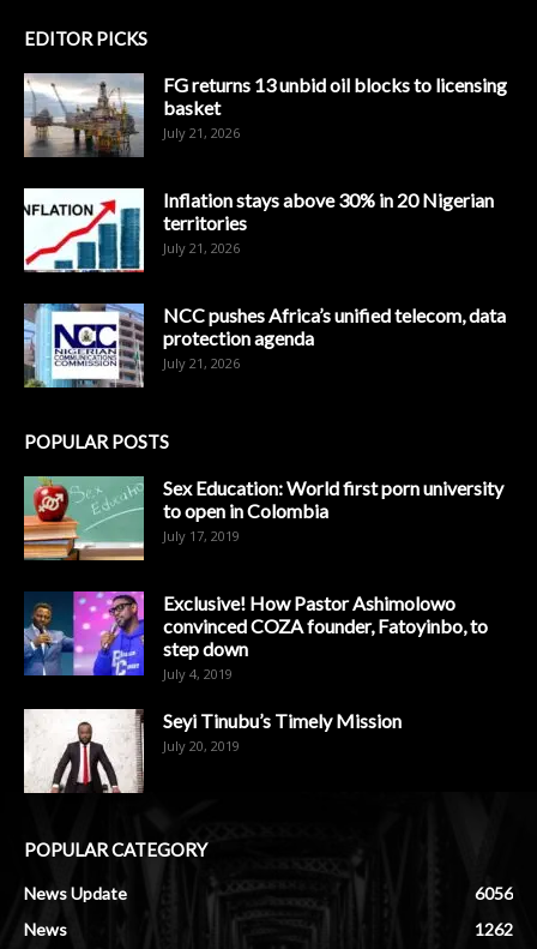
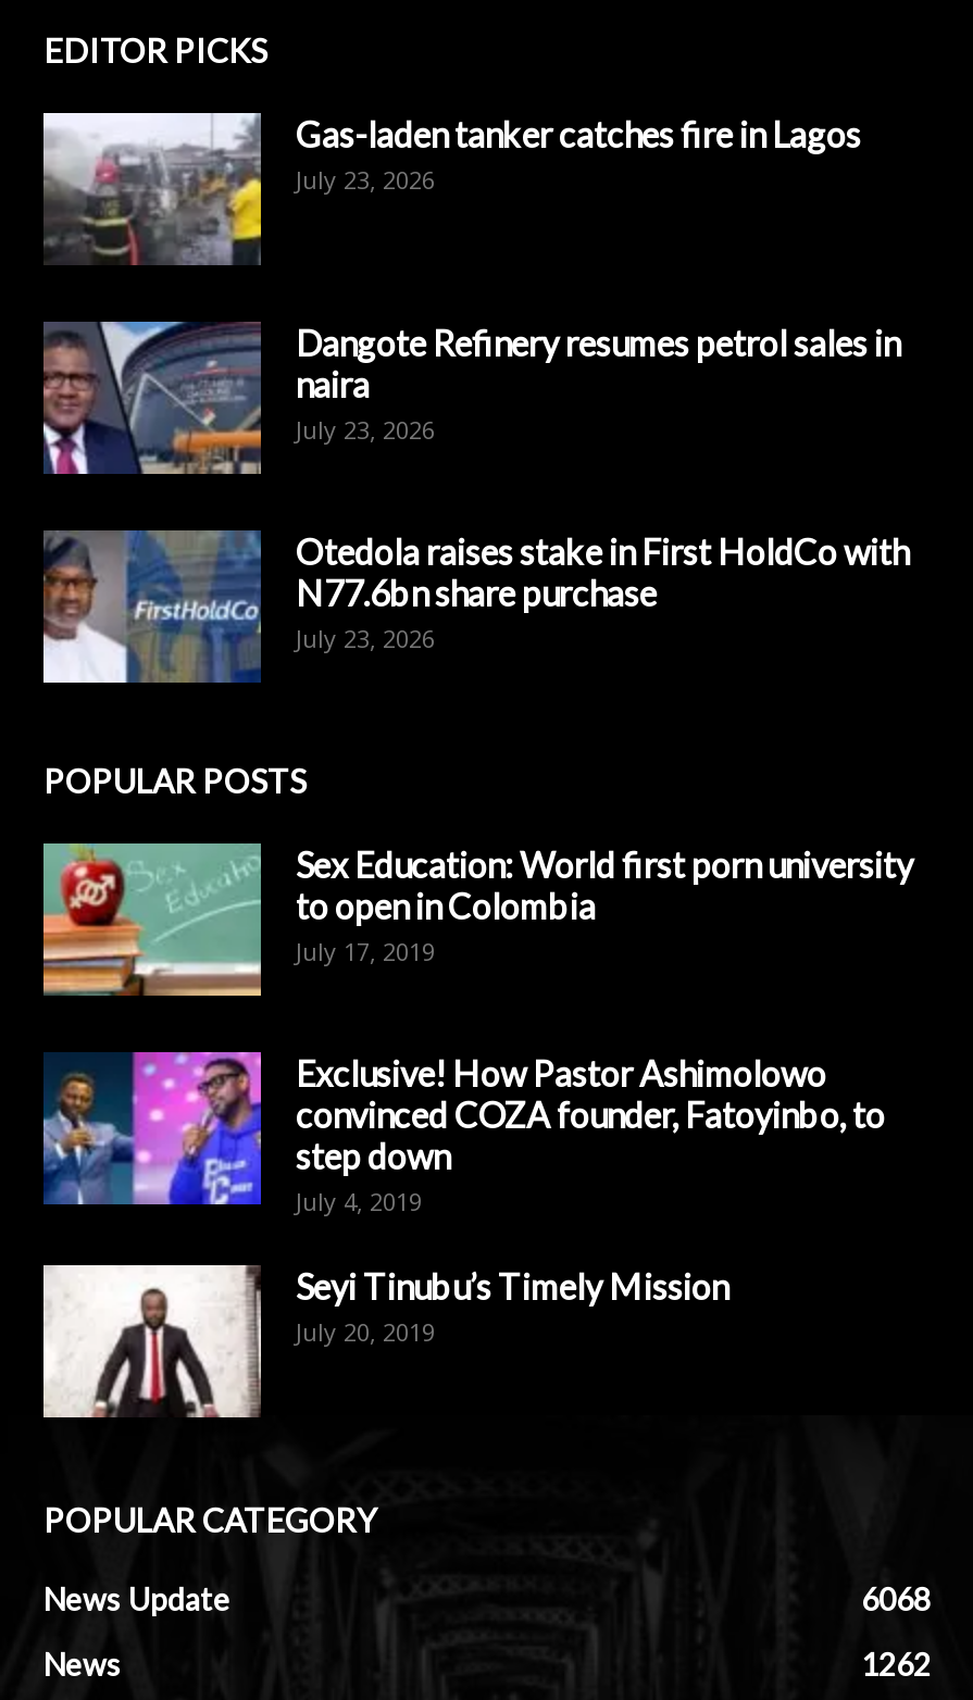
[23,73,507,157] [image] | FG returns 13 unbid oil blocks to licensing | basket | July 21, 2026 -> [43,113,861,267] [image] | Gas-laden tanker catches fire in Lagos | July 23, 2026
[23,187,494,274] [image] | Inflation stays above 30% in 20 Nigerian | territories | July 21, 2026 -> [41,320,900,476] [image] | Dangote Refinery resumes petrol sales in | naira | July 23, 2026
[23,302,506,389] [image] | NCC pushes Africa’s unified telecom, data | protection agenda | July 21, 2026 -> [41,530,909,685] [image] | Otedola raises stake in First HoldCo with | N77.6bn share purchase | July 23, 2026
[475,883,513,903] 6056 -> [861,1580,931,1617] 6068

